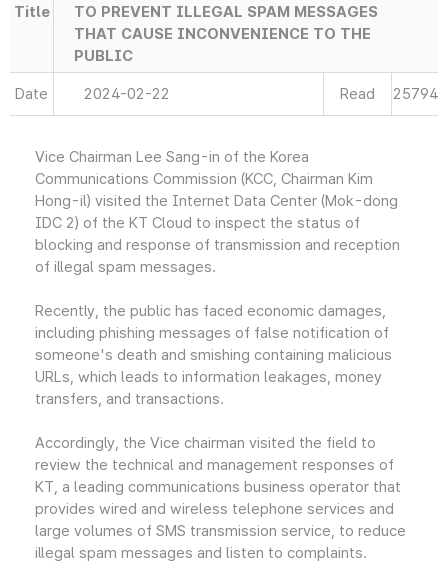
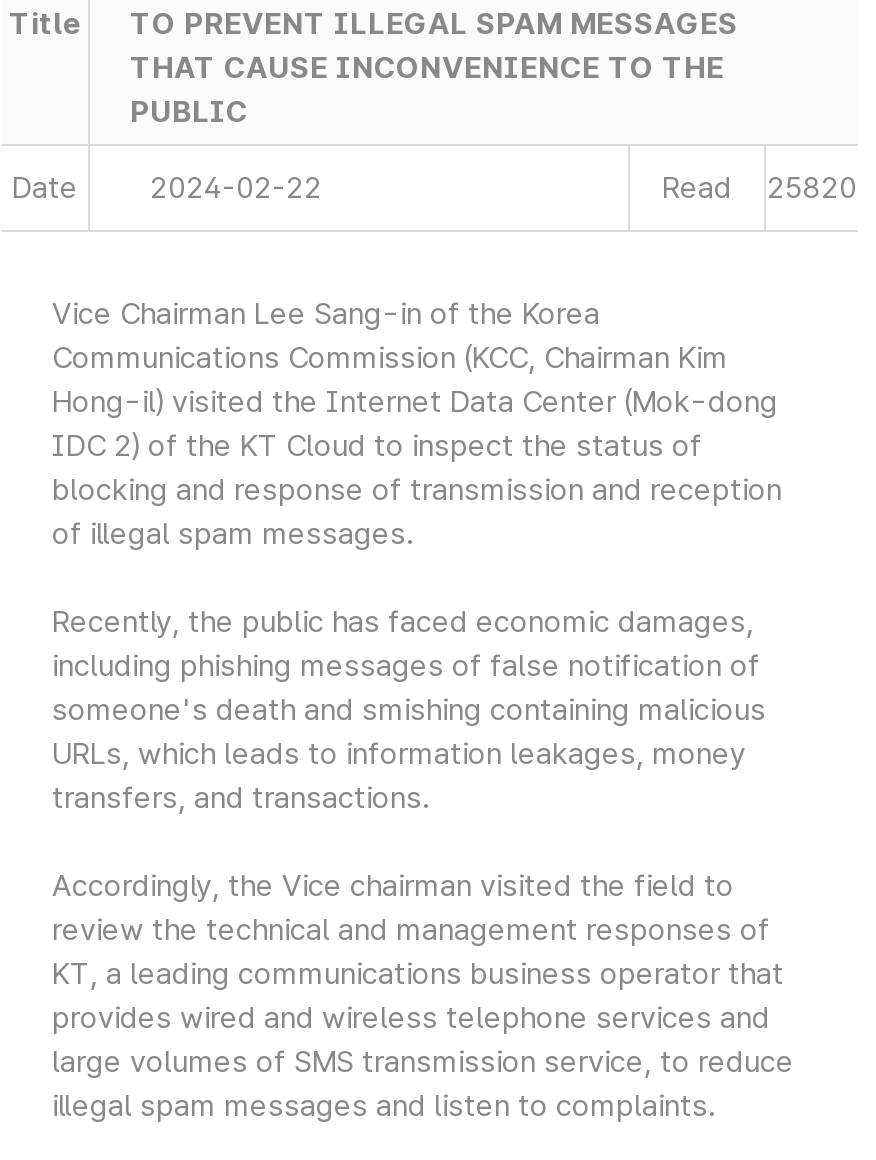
[340,85,437,103] Read 25794 -> [662,170,857,206] Read 25820

